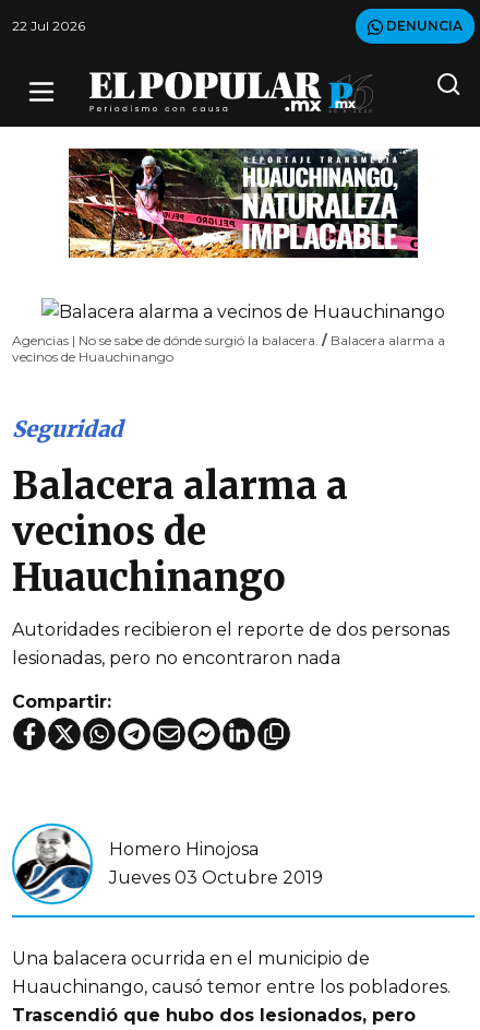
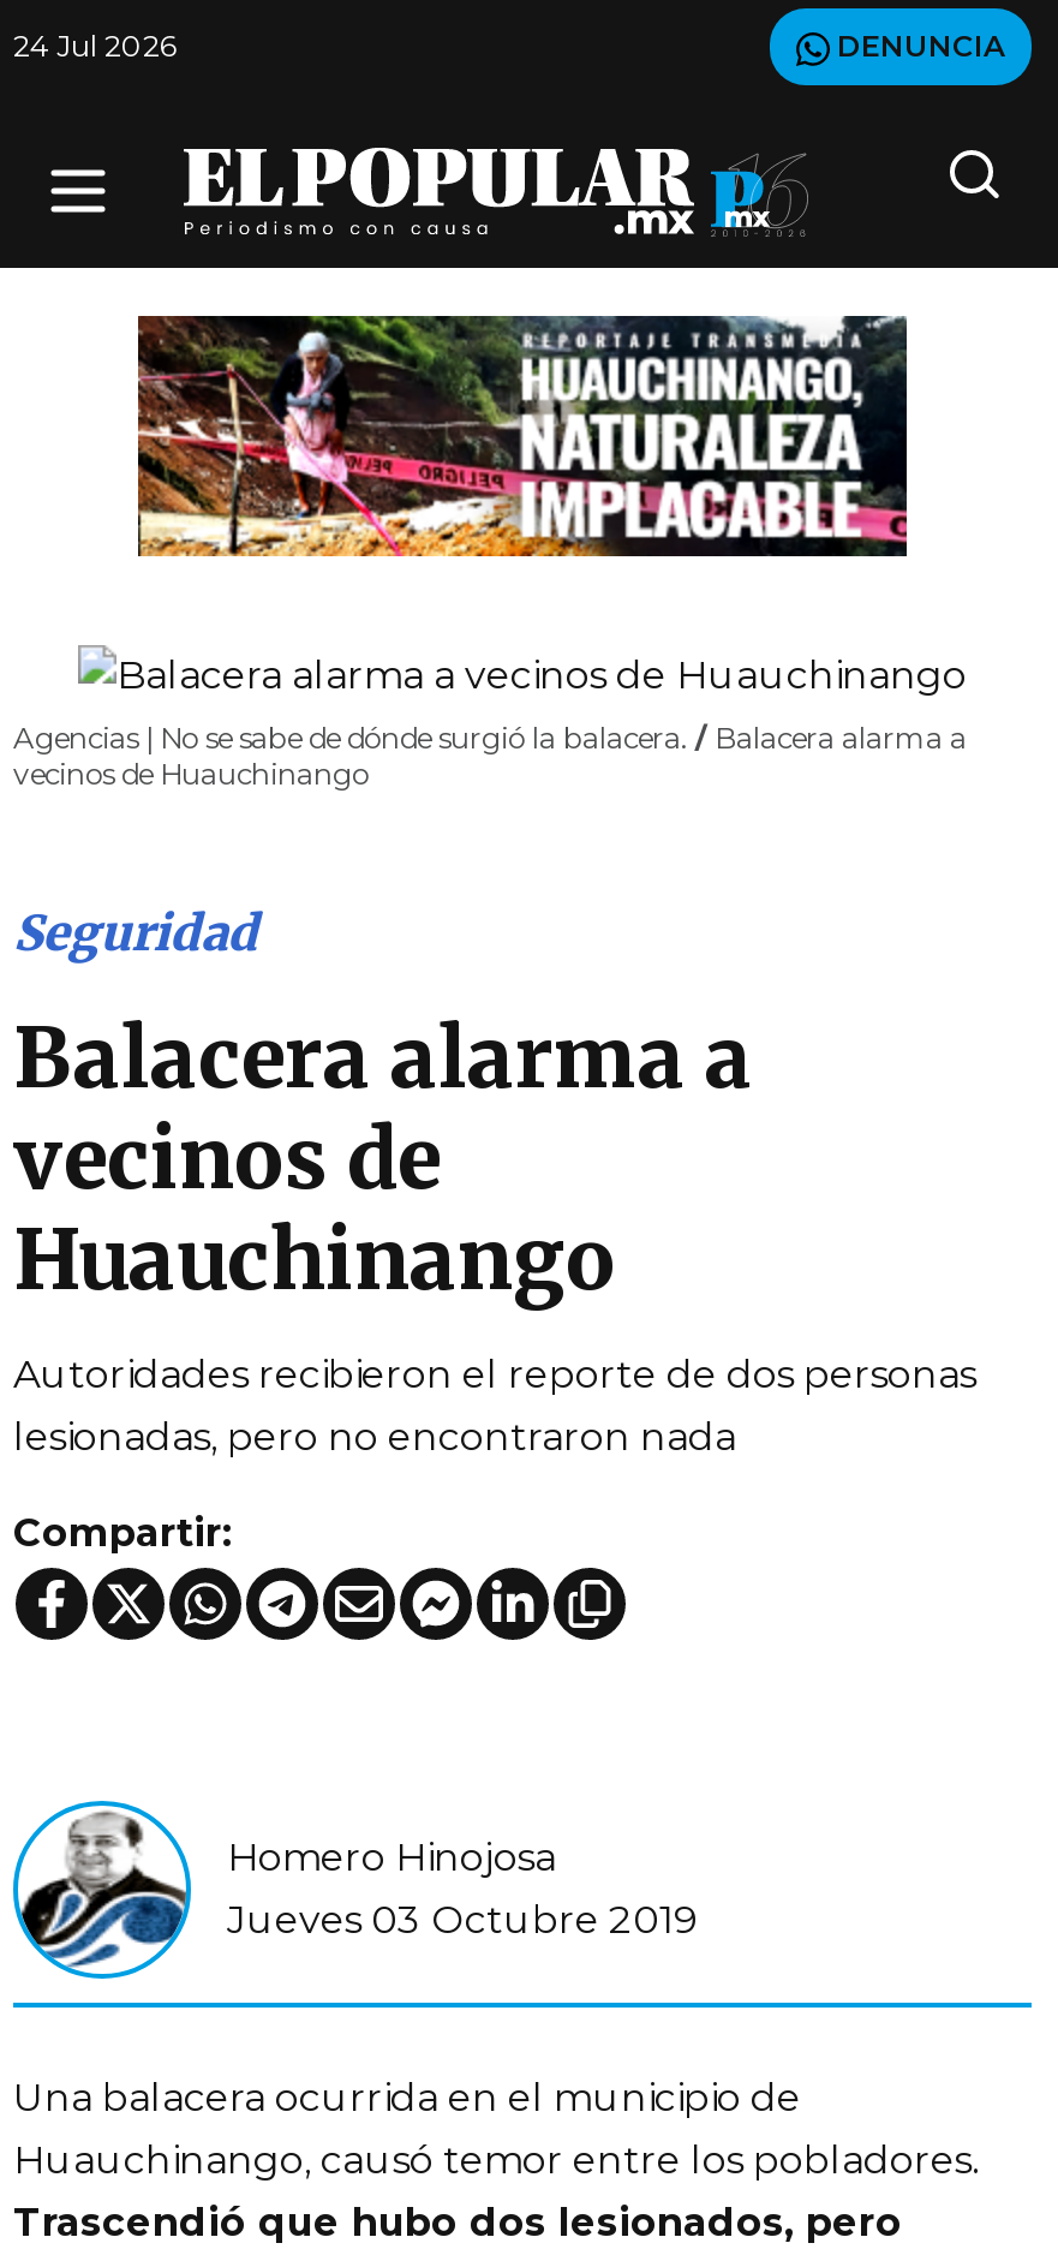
[12,17,85,34] 22 Jul 2026 -> [13,28,177,64] 24 Jul 2026

